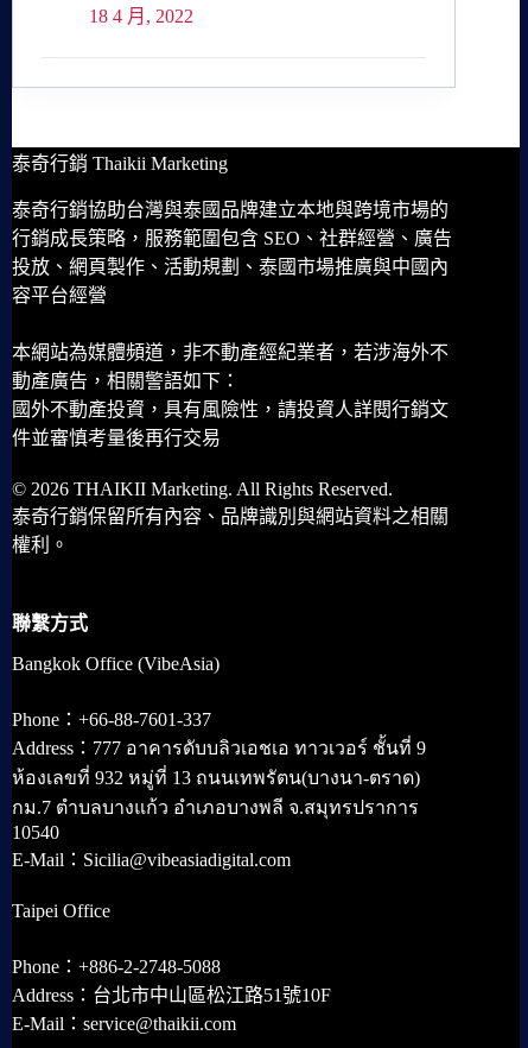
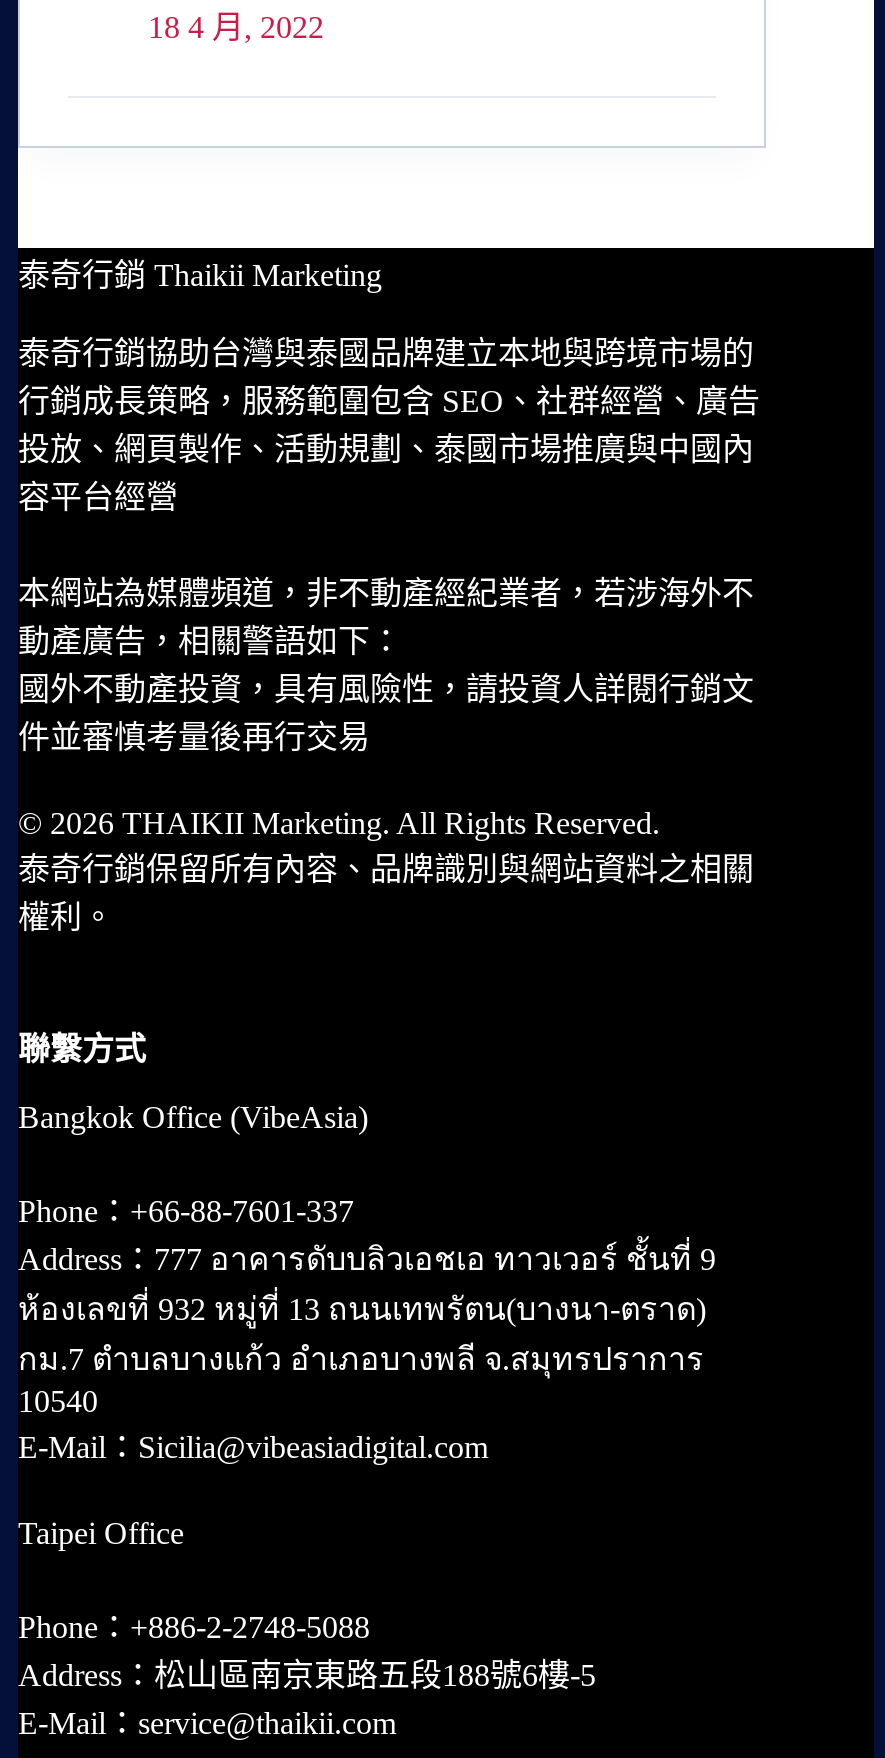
[12,985,331,1005] Address：台北市中山區松江路51號10F -> [18,1658,596,1692] Address：松山區南京東路五段188號6樓-5

